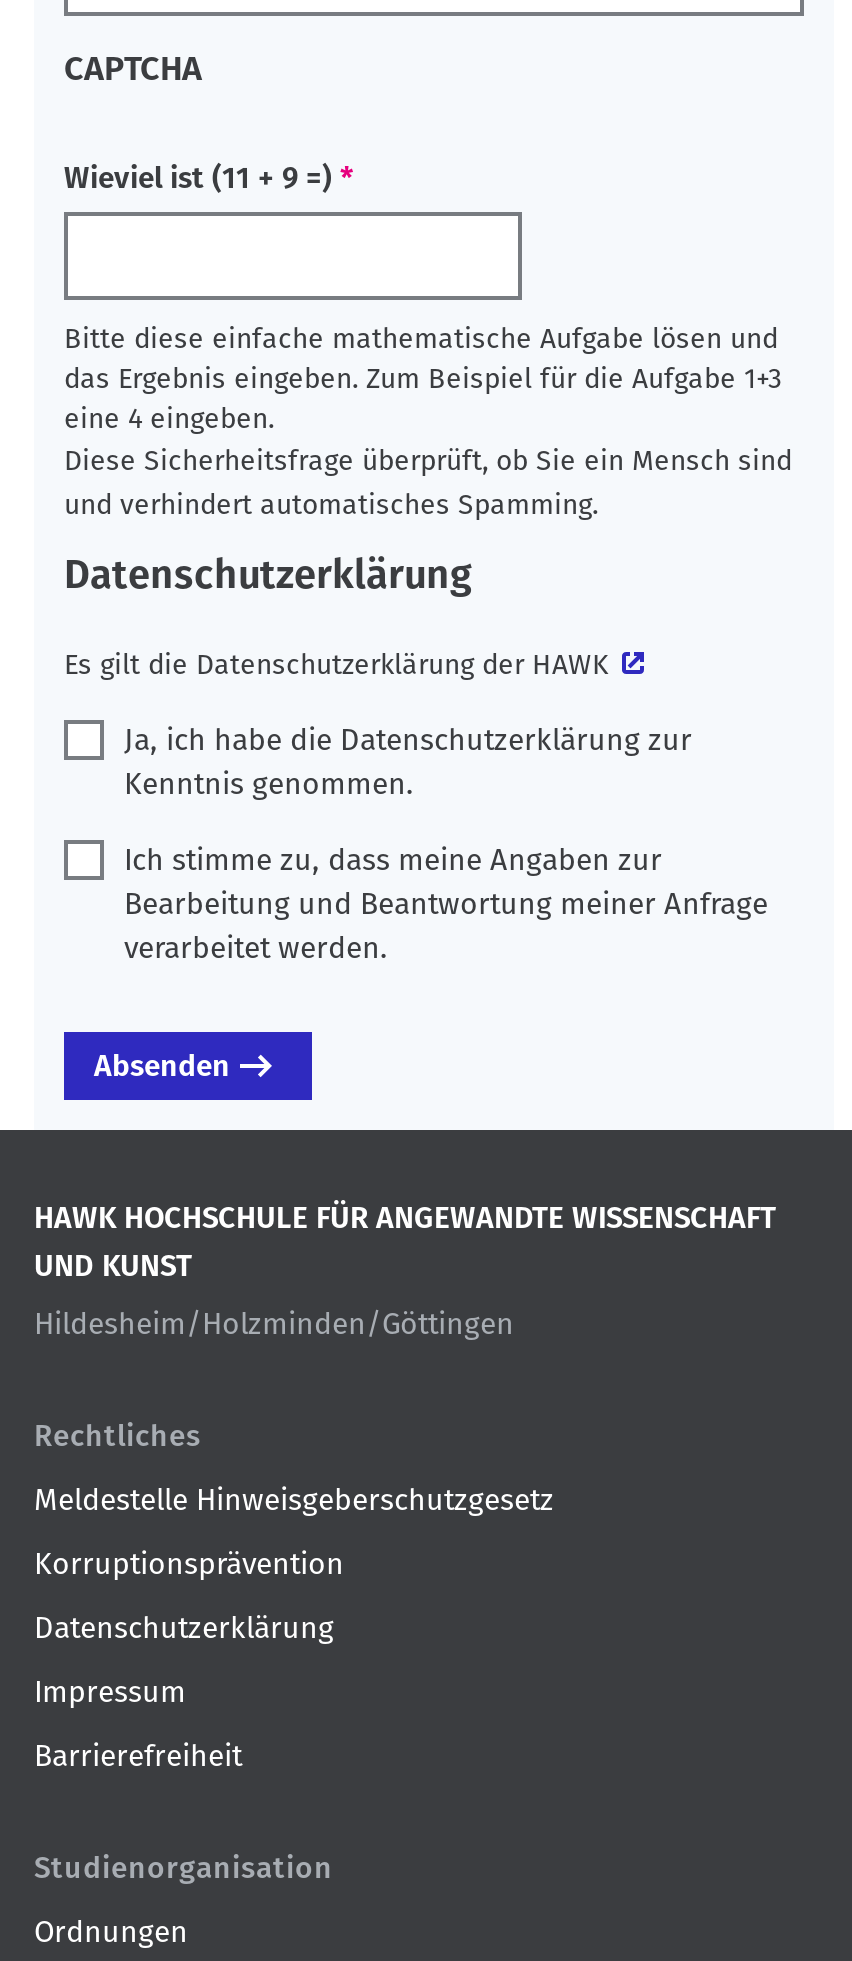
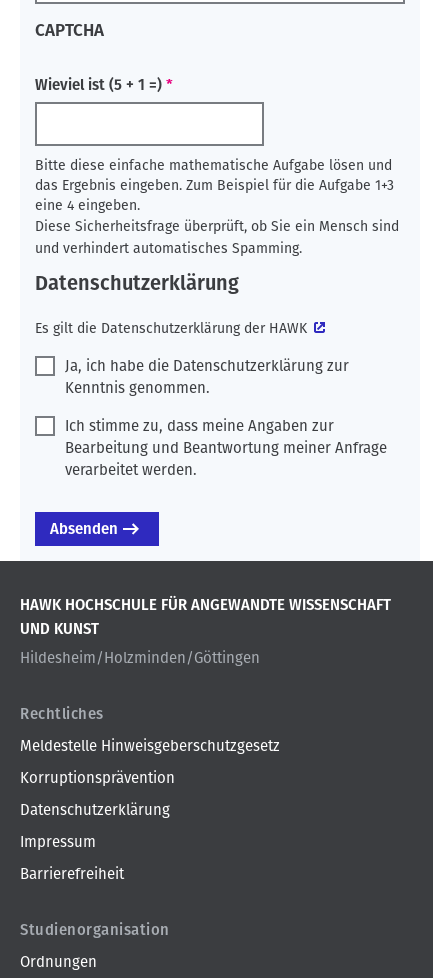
[64,160,332,196] Wieviel ist (11 + 9 =) -> [35,76,162,94] Wieviel ist (5 + 1 =)

